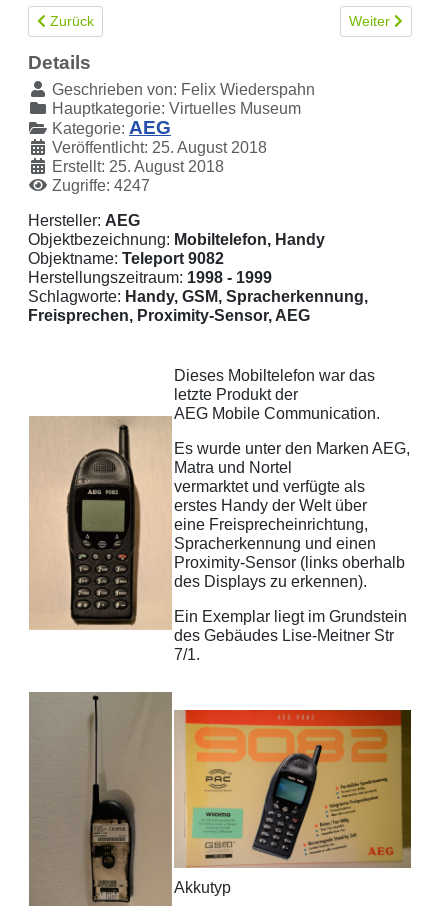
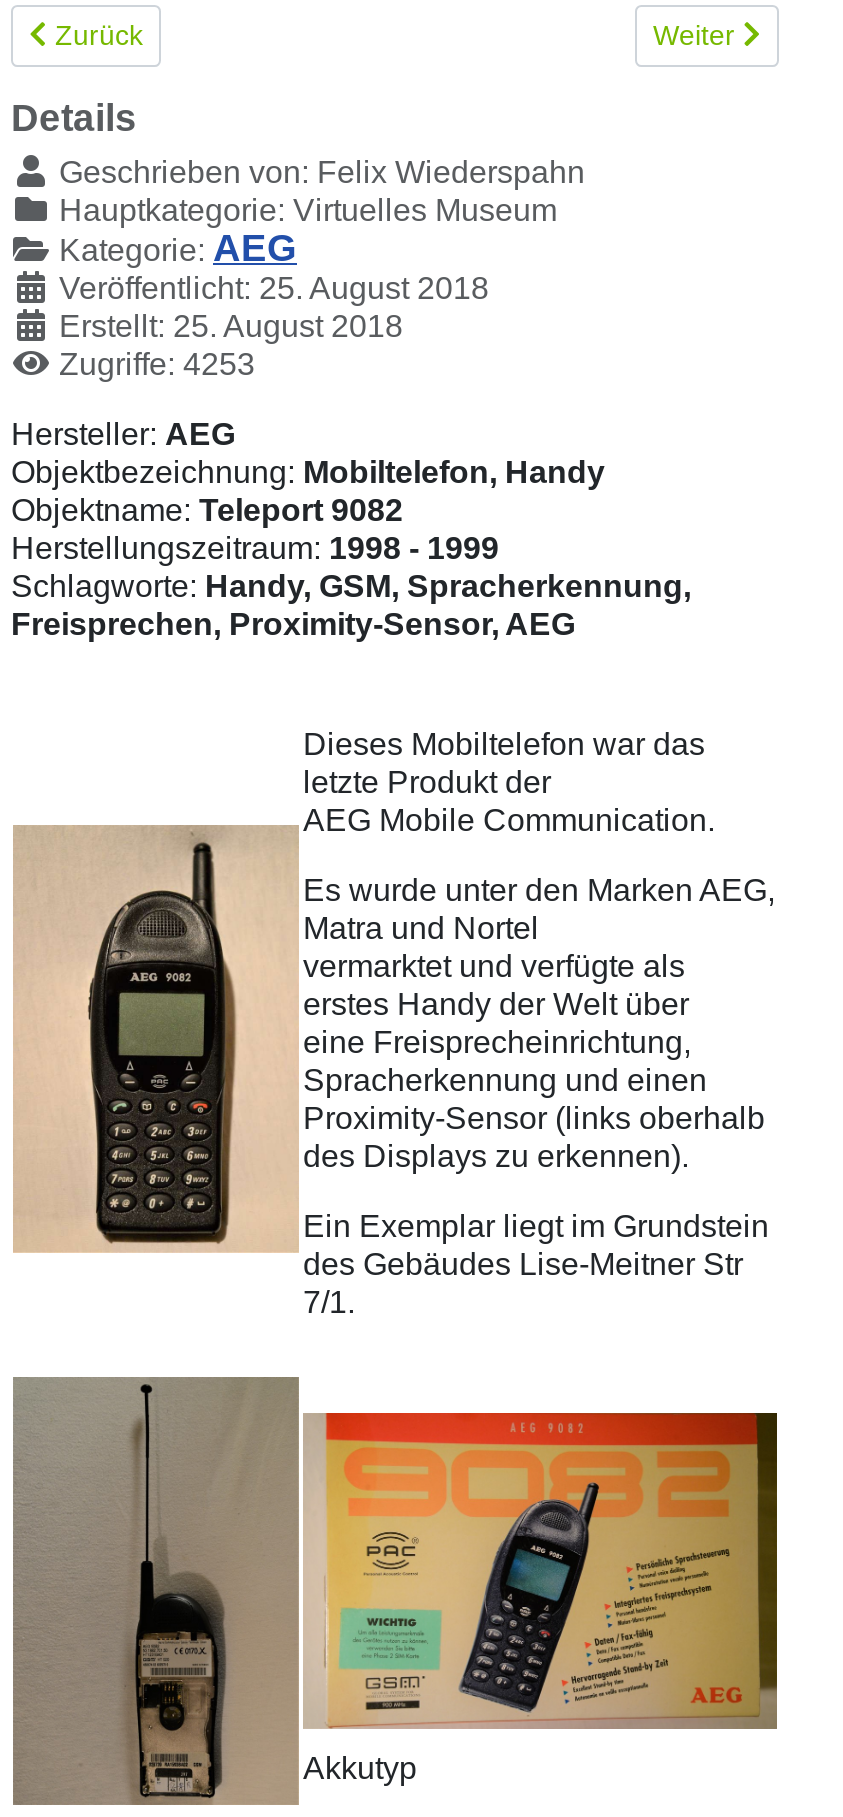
[52,177,150,194] Zugriffe: 4247 -> [59,347,255,381] Zugriffe: 4253

